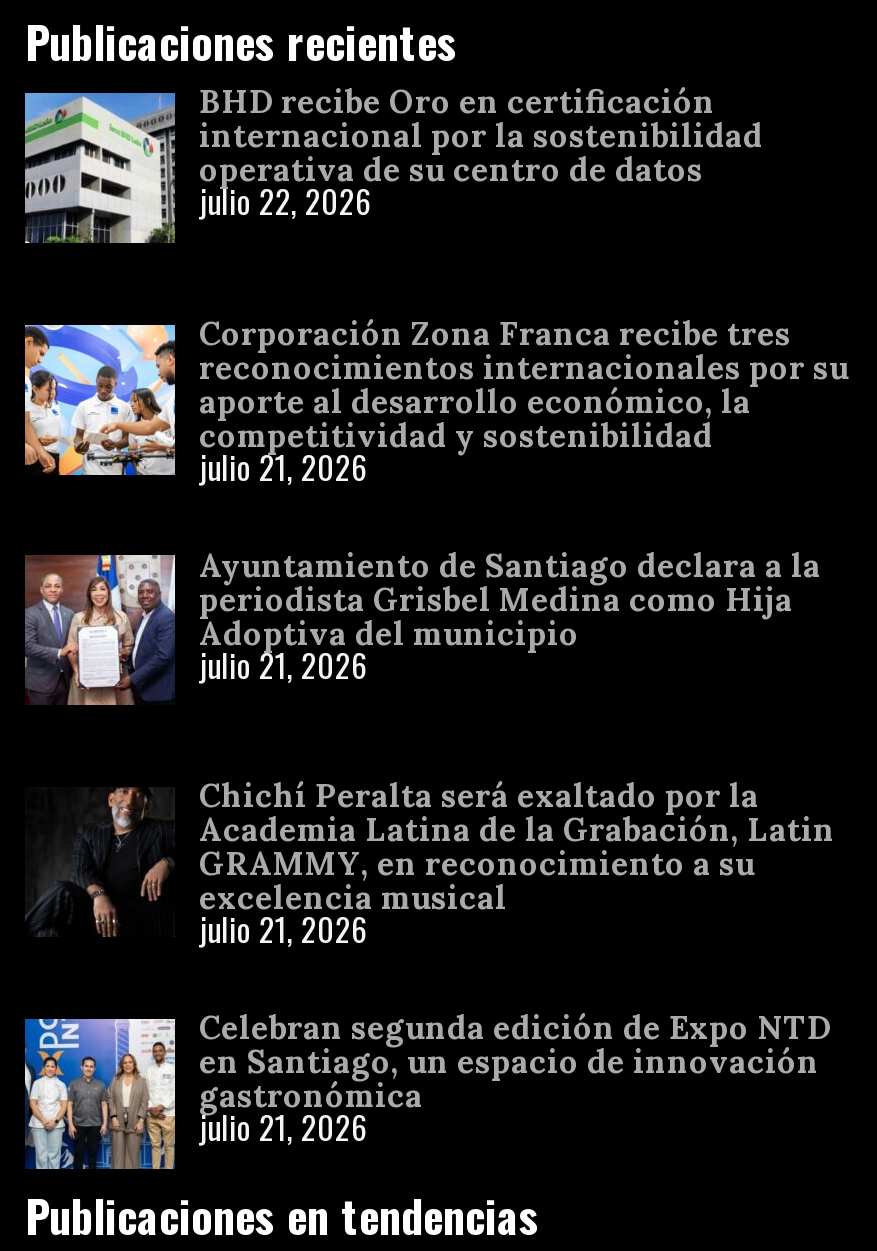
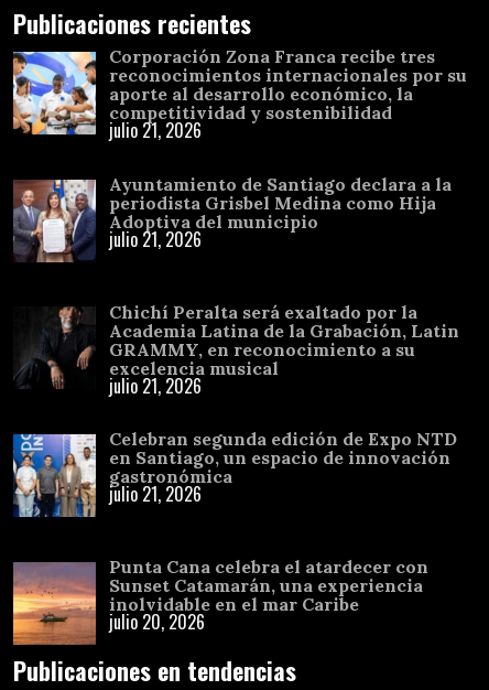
[23,81,763,245] [image] | BHD recibe Oro en certificación | internacional por la sostenibilidad | operativa de su centro de datos | julio 22, 2026 -> none
moved [21,313,849,1151] -> [11,45,467,507]: [image] | Corporación Zona Franca recibe tres | reconocimientos internacionales por su | ... | gastronómica | julio 21, 2026
none -> [12,556,428,646] [image] | Punta Cana celebra el atardecer con | Sunset Catamarán, una experiencia | inolvidable en el mar Caribe | julio 20, 2026

